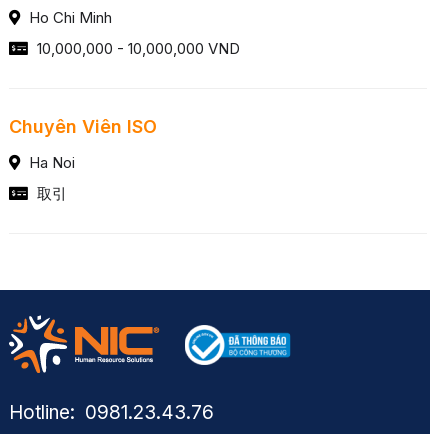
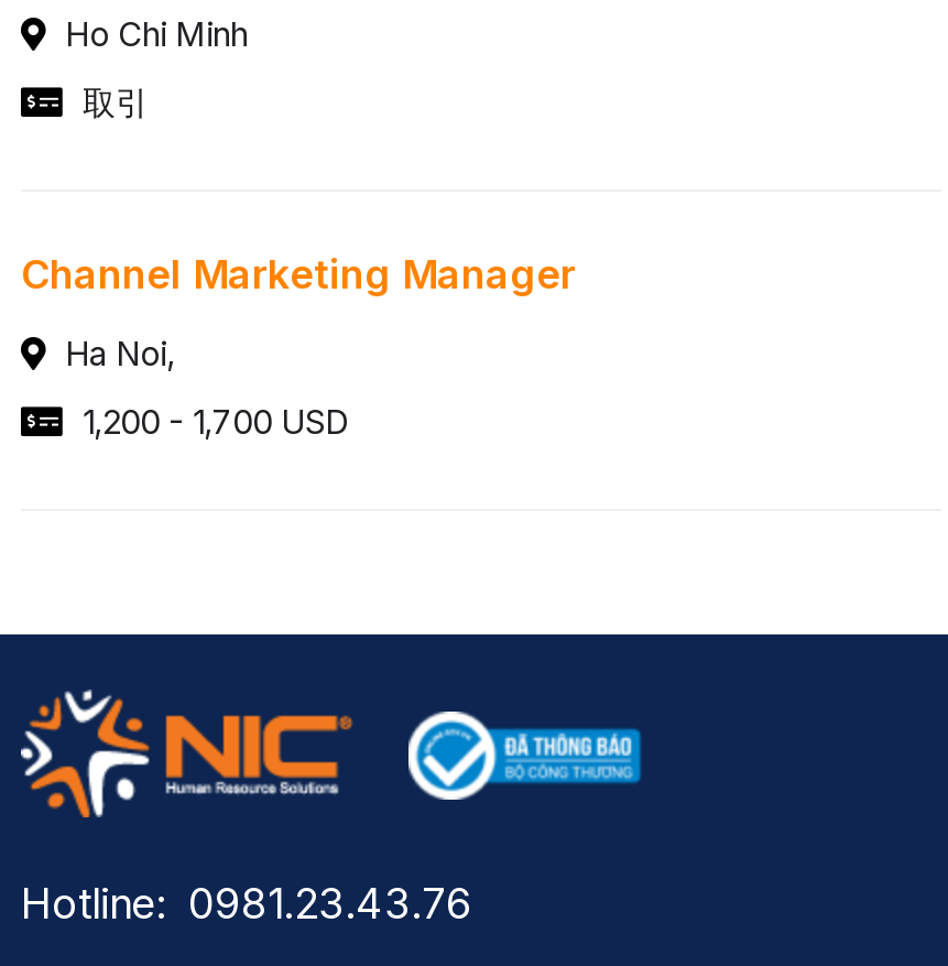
[33,39,240,58] 10,000,000 - 10,000,000 VND -> none
[9,116,157,172] Chuyên Viên ISO | Ha Noi -> none
moved [33,184,67,203] -> [74,82,149,123]: 取引
none -> [21,251,576,443] Channel Marketing Manager | Ha Noi, | 1,200 - 1,700 USD

